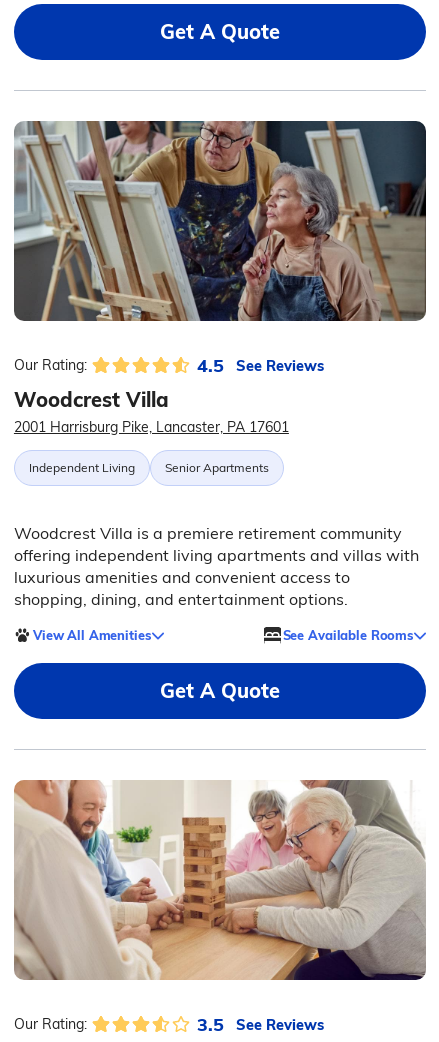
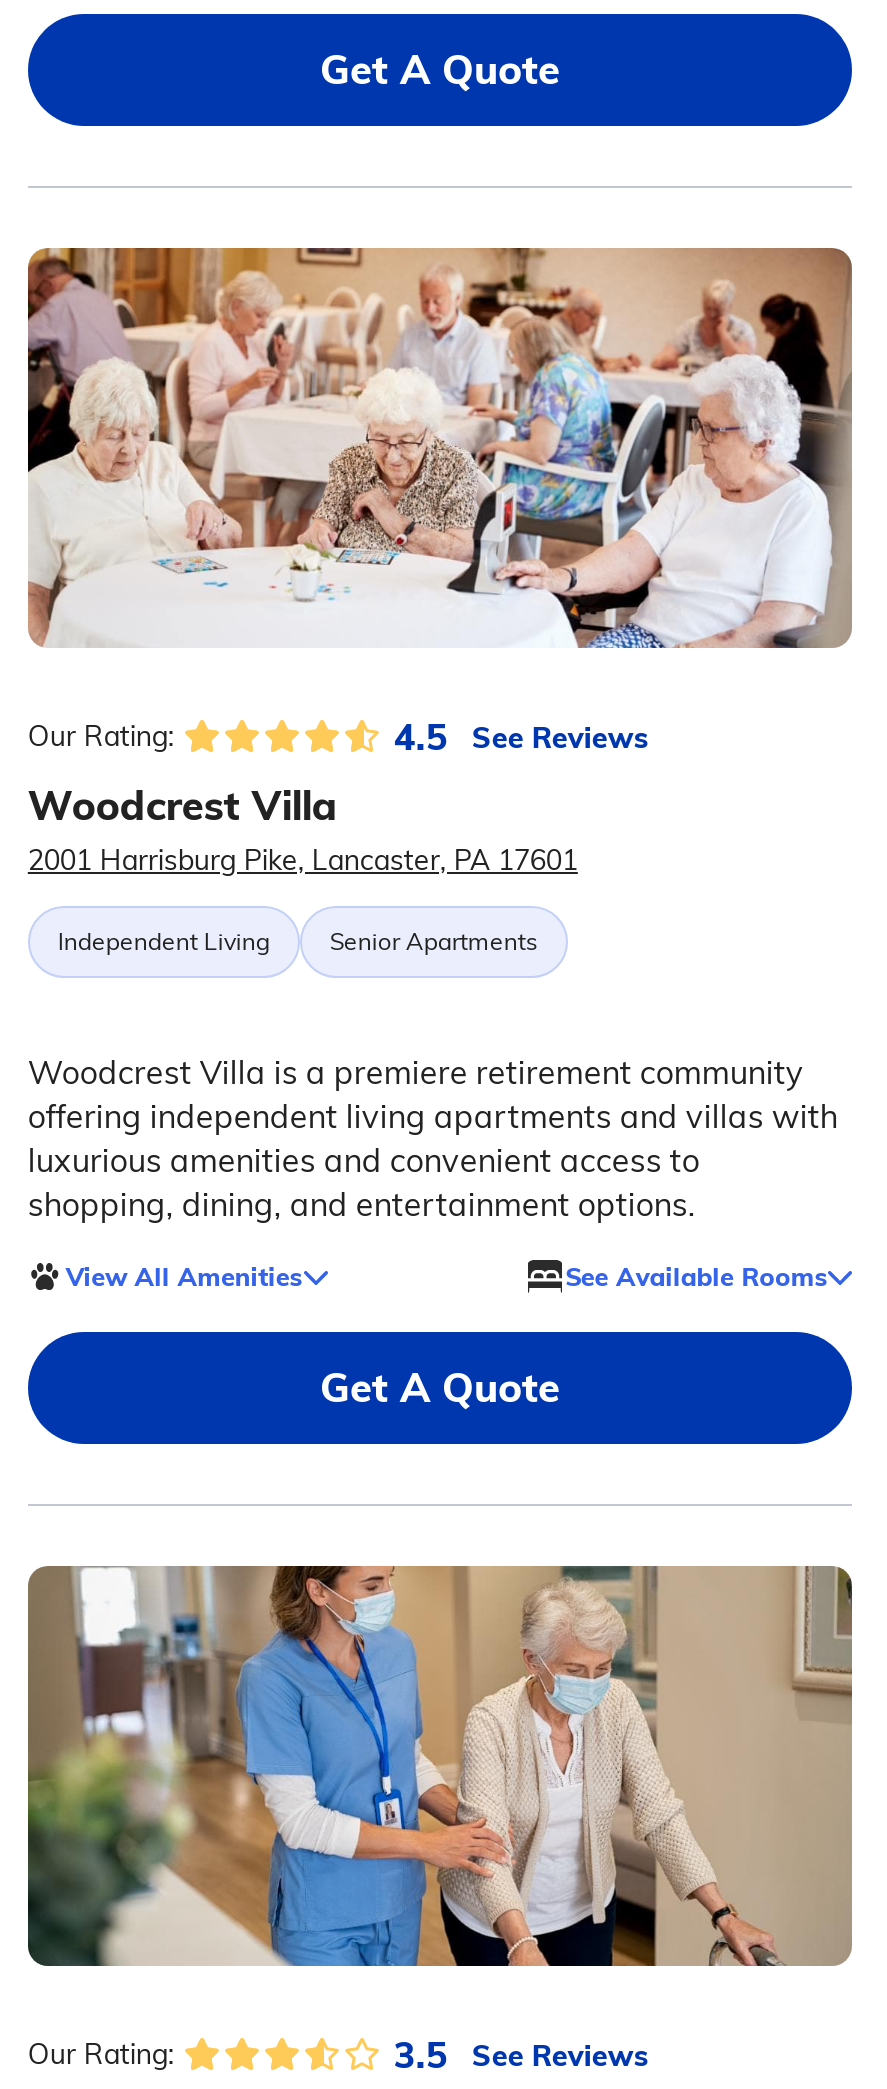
[13,120,427,322] [image] -> [26,246,854,650] [image]
[13,779,426,981] [image] -> [26,1564,854,1968] [image]

